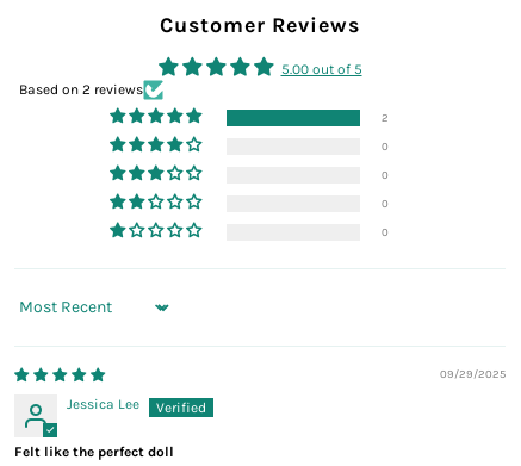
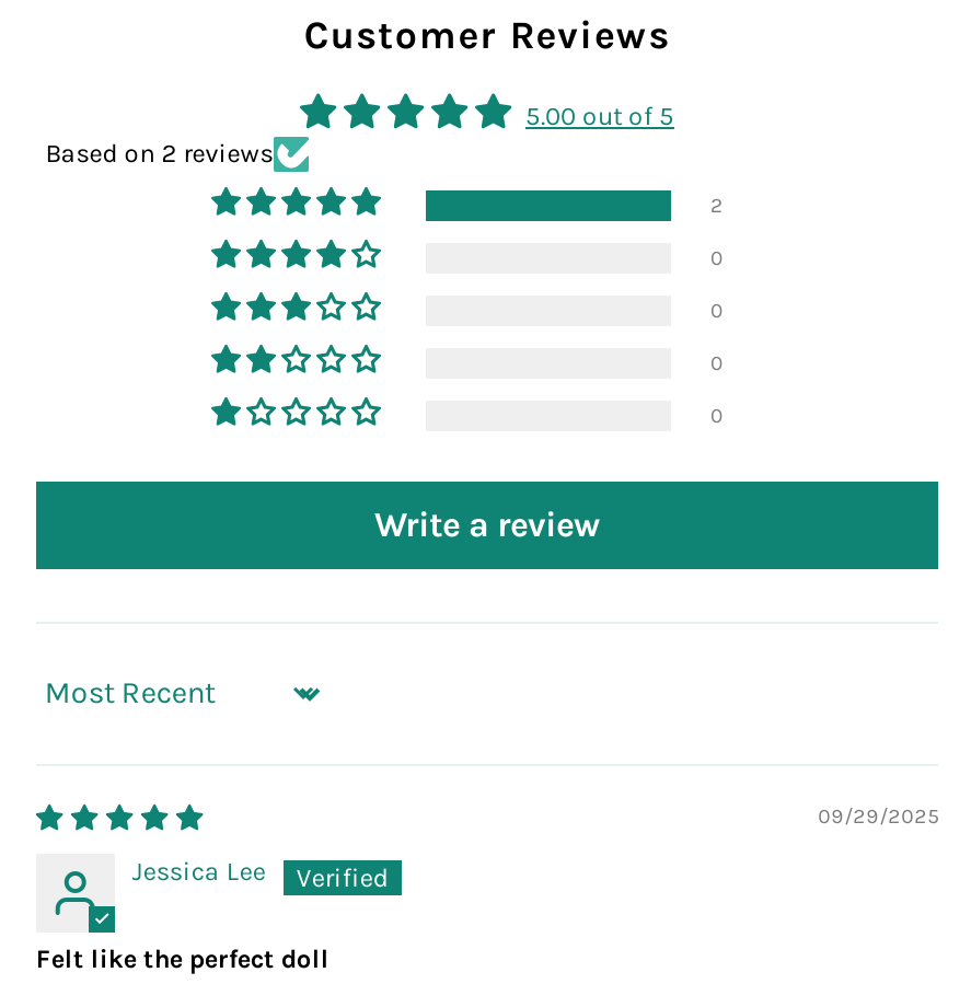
none -> [374,503,600,545] Write a review

